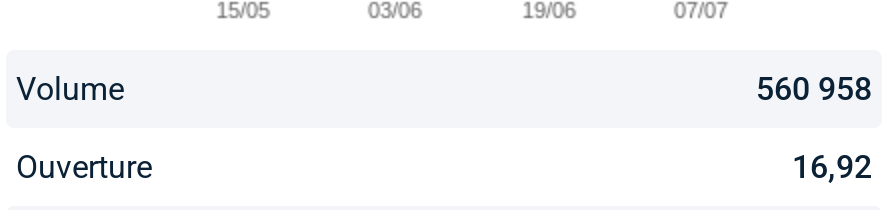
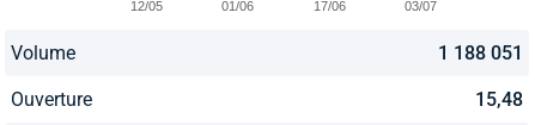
[756,71,872,109] 560 958 -> [438,42,523,65] 1 188 051
[792,149,872,187] 16,92 -> [475,88,523,111] 15,48

